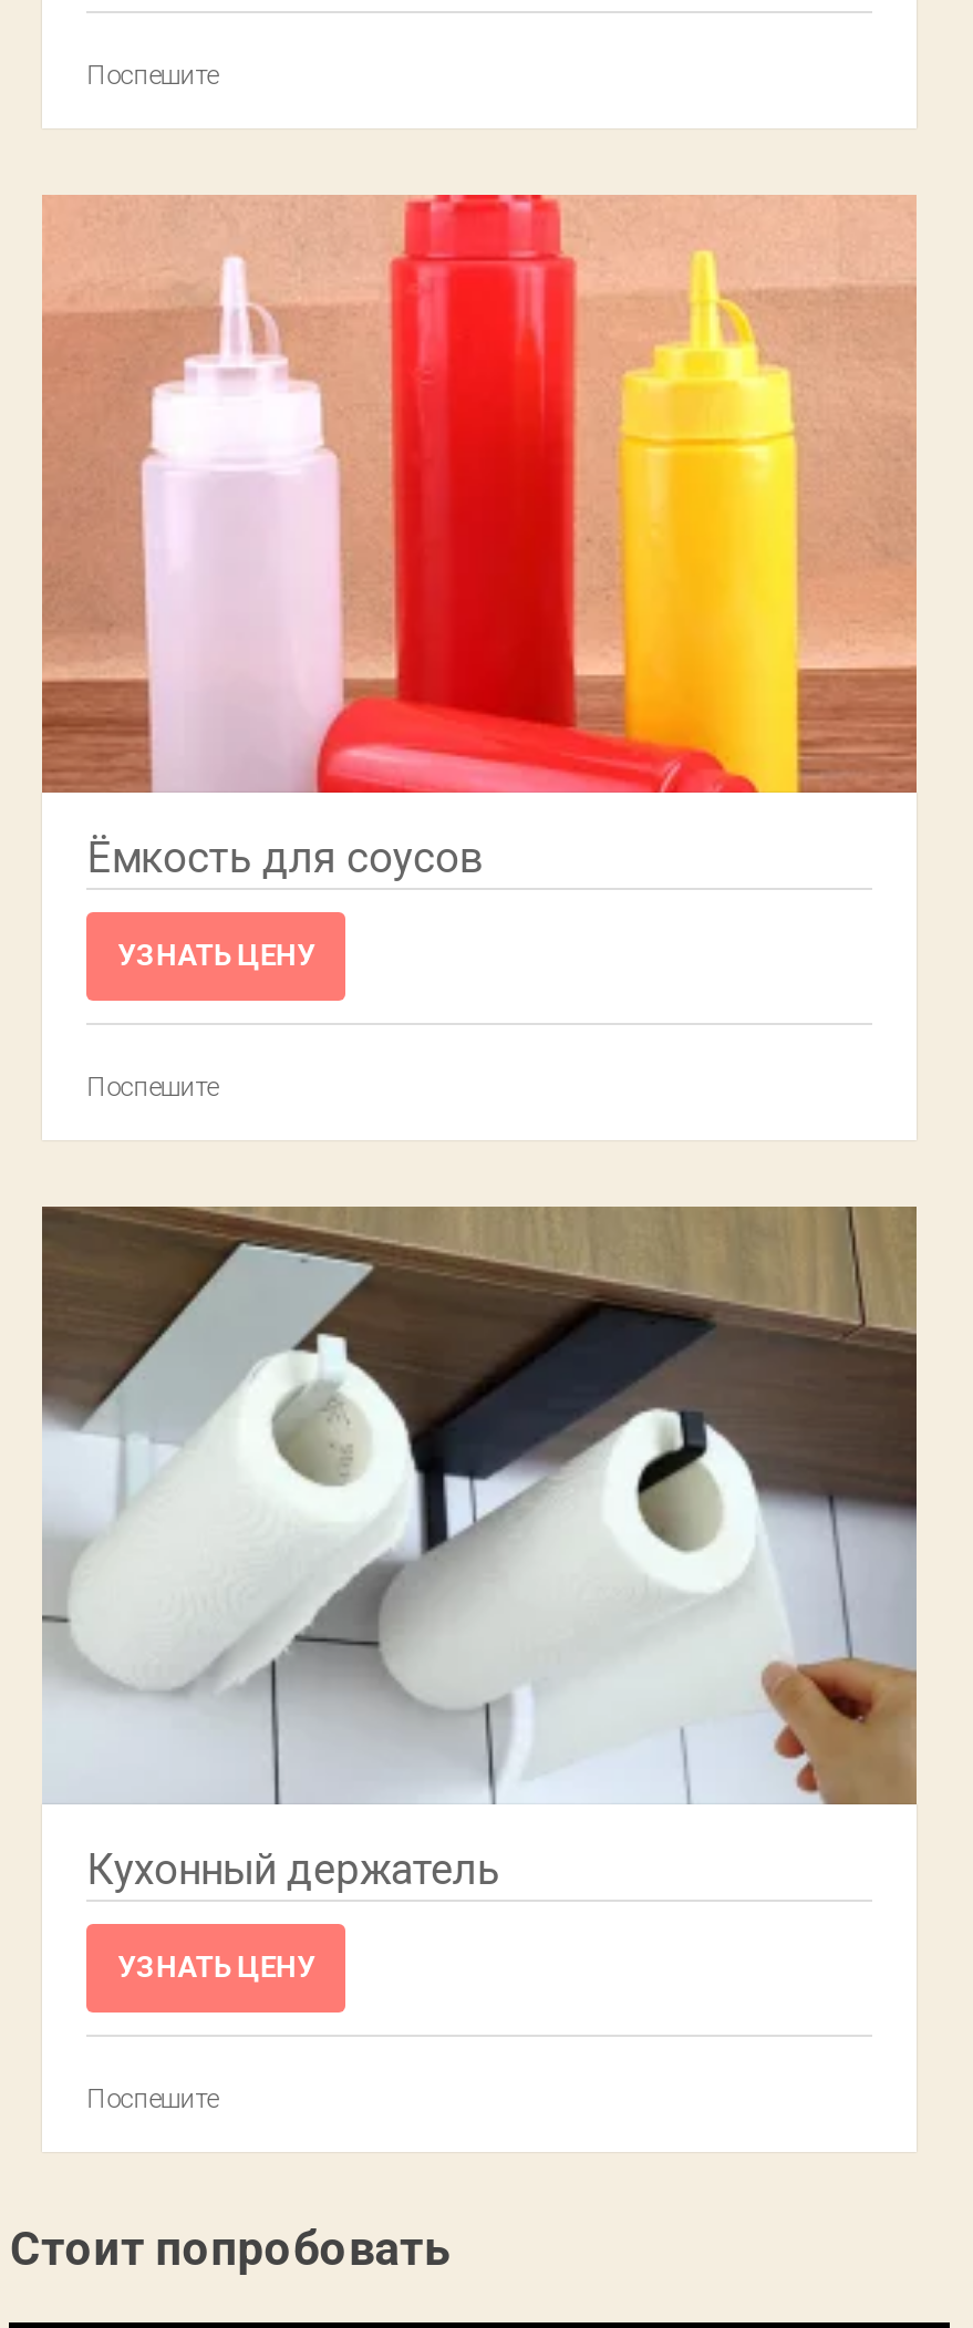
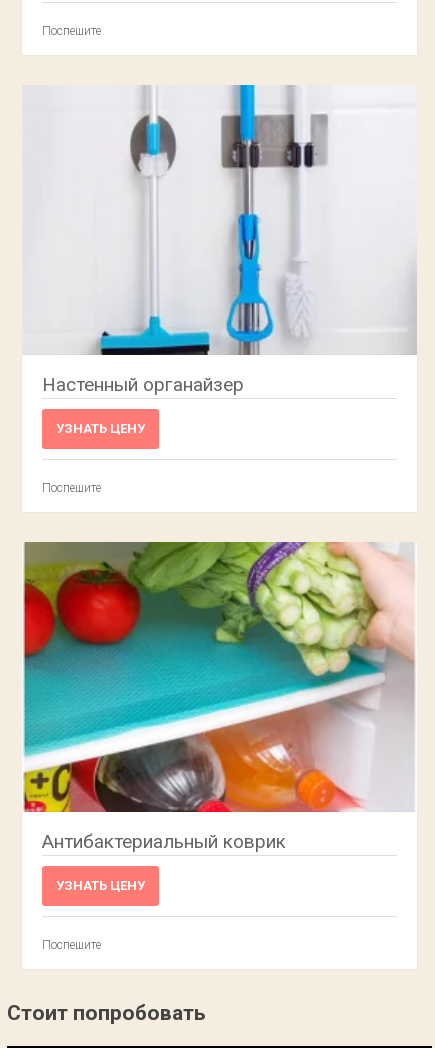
[40,193,919,882] [image] | Ёмкость для соусов -> [22,84,417,395] [image] | Настенный органайзер
[40,1204,919,1894] [image] | Кухонный держатель -> [22,542,417,852] [image] | Антибактериальный коврик

